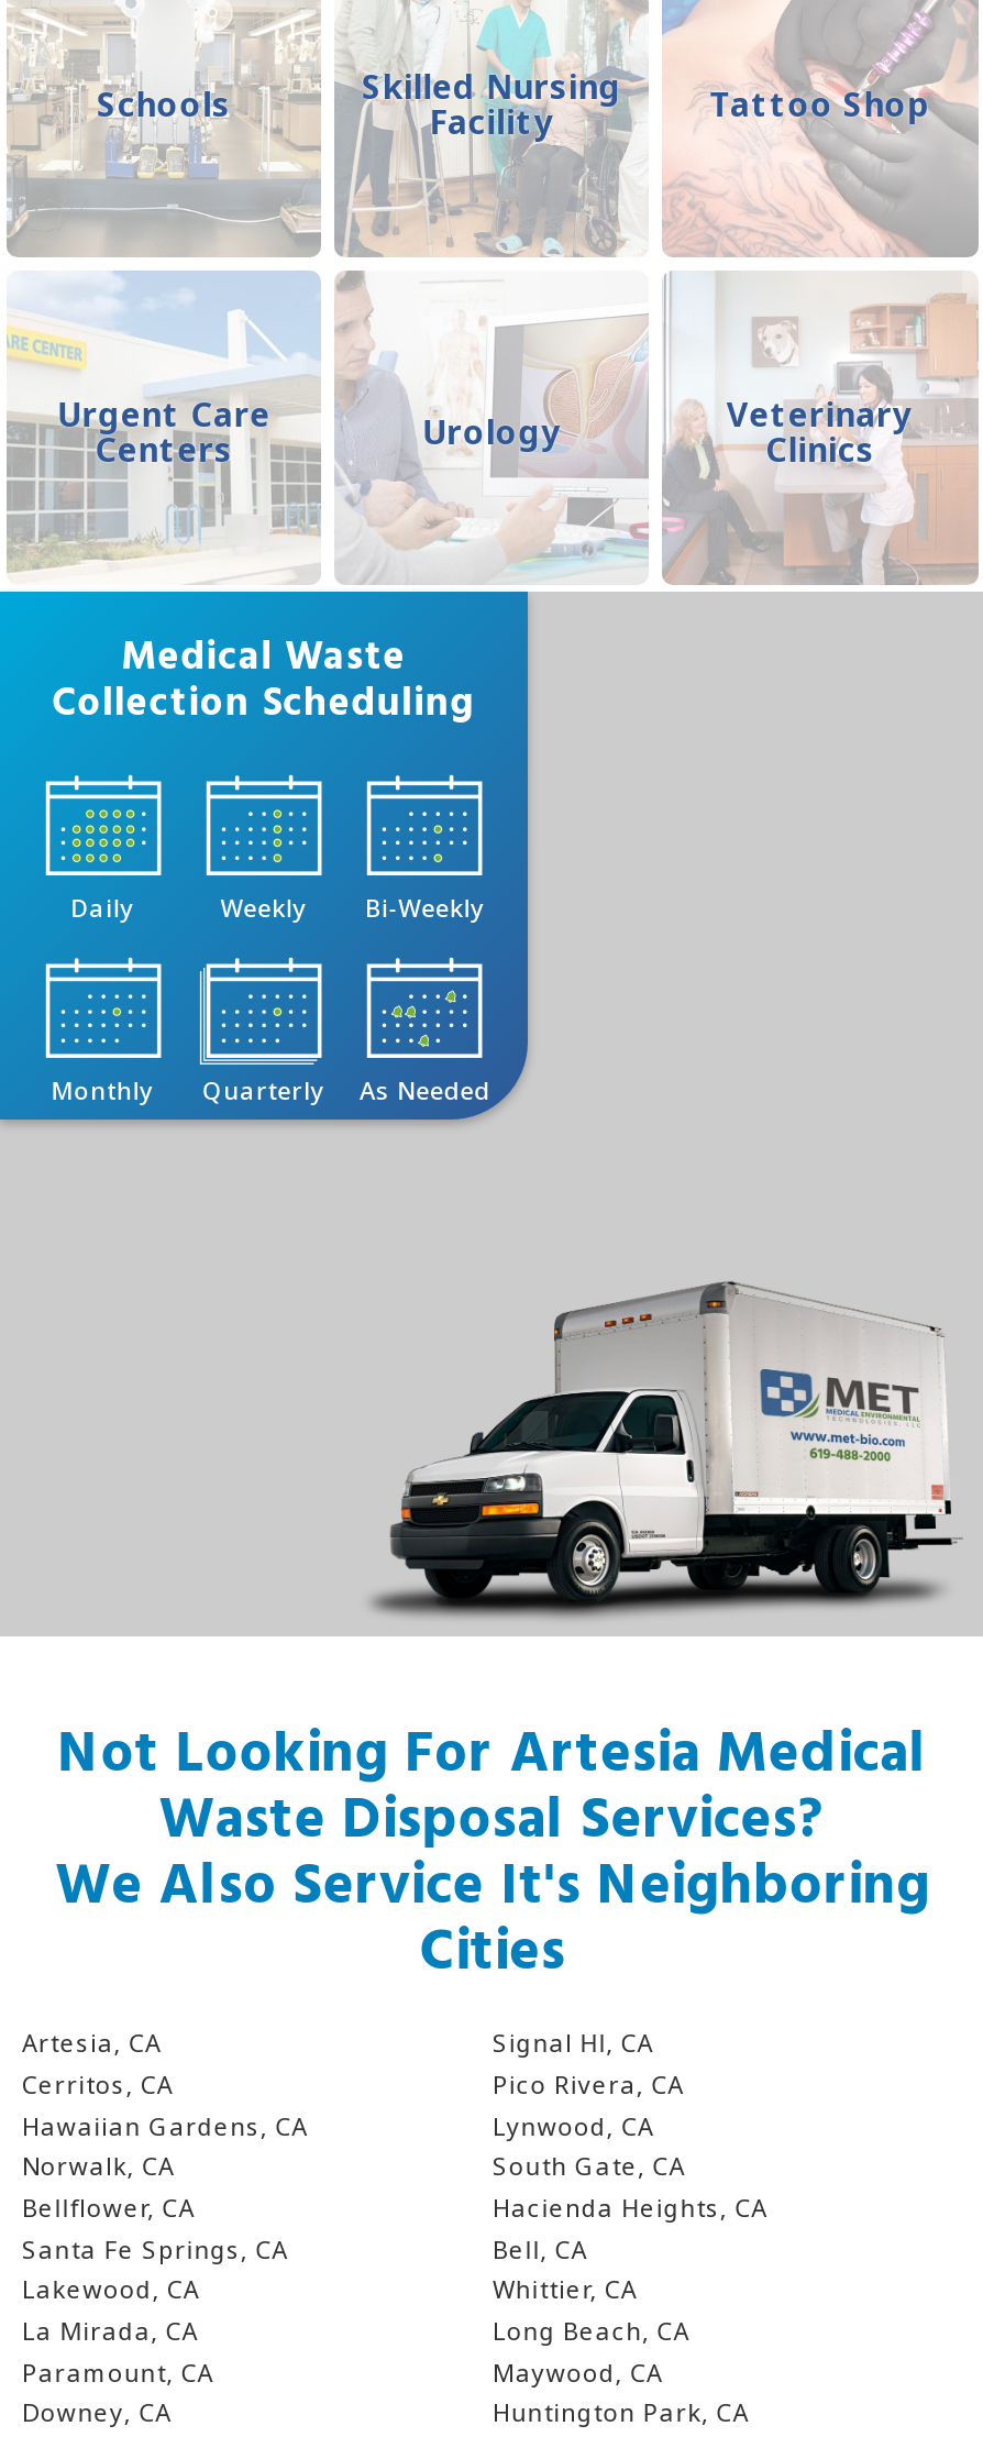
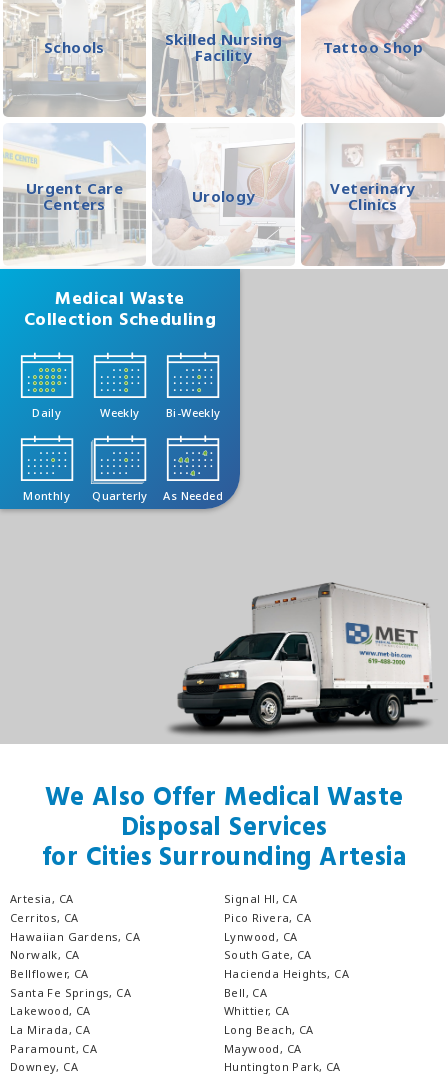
[55,1711,930,1999] Not Looking For Artesia Medical | Waste Disposal Services? | We Also Service It's Neighboring | Cities -> [42,778,406,879] We Also Offer Medical Waste | Disposal Services | for Cities Surrounding Artesia

